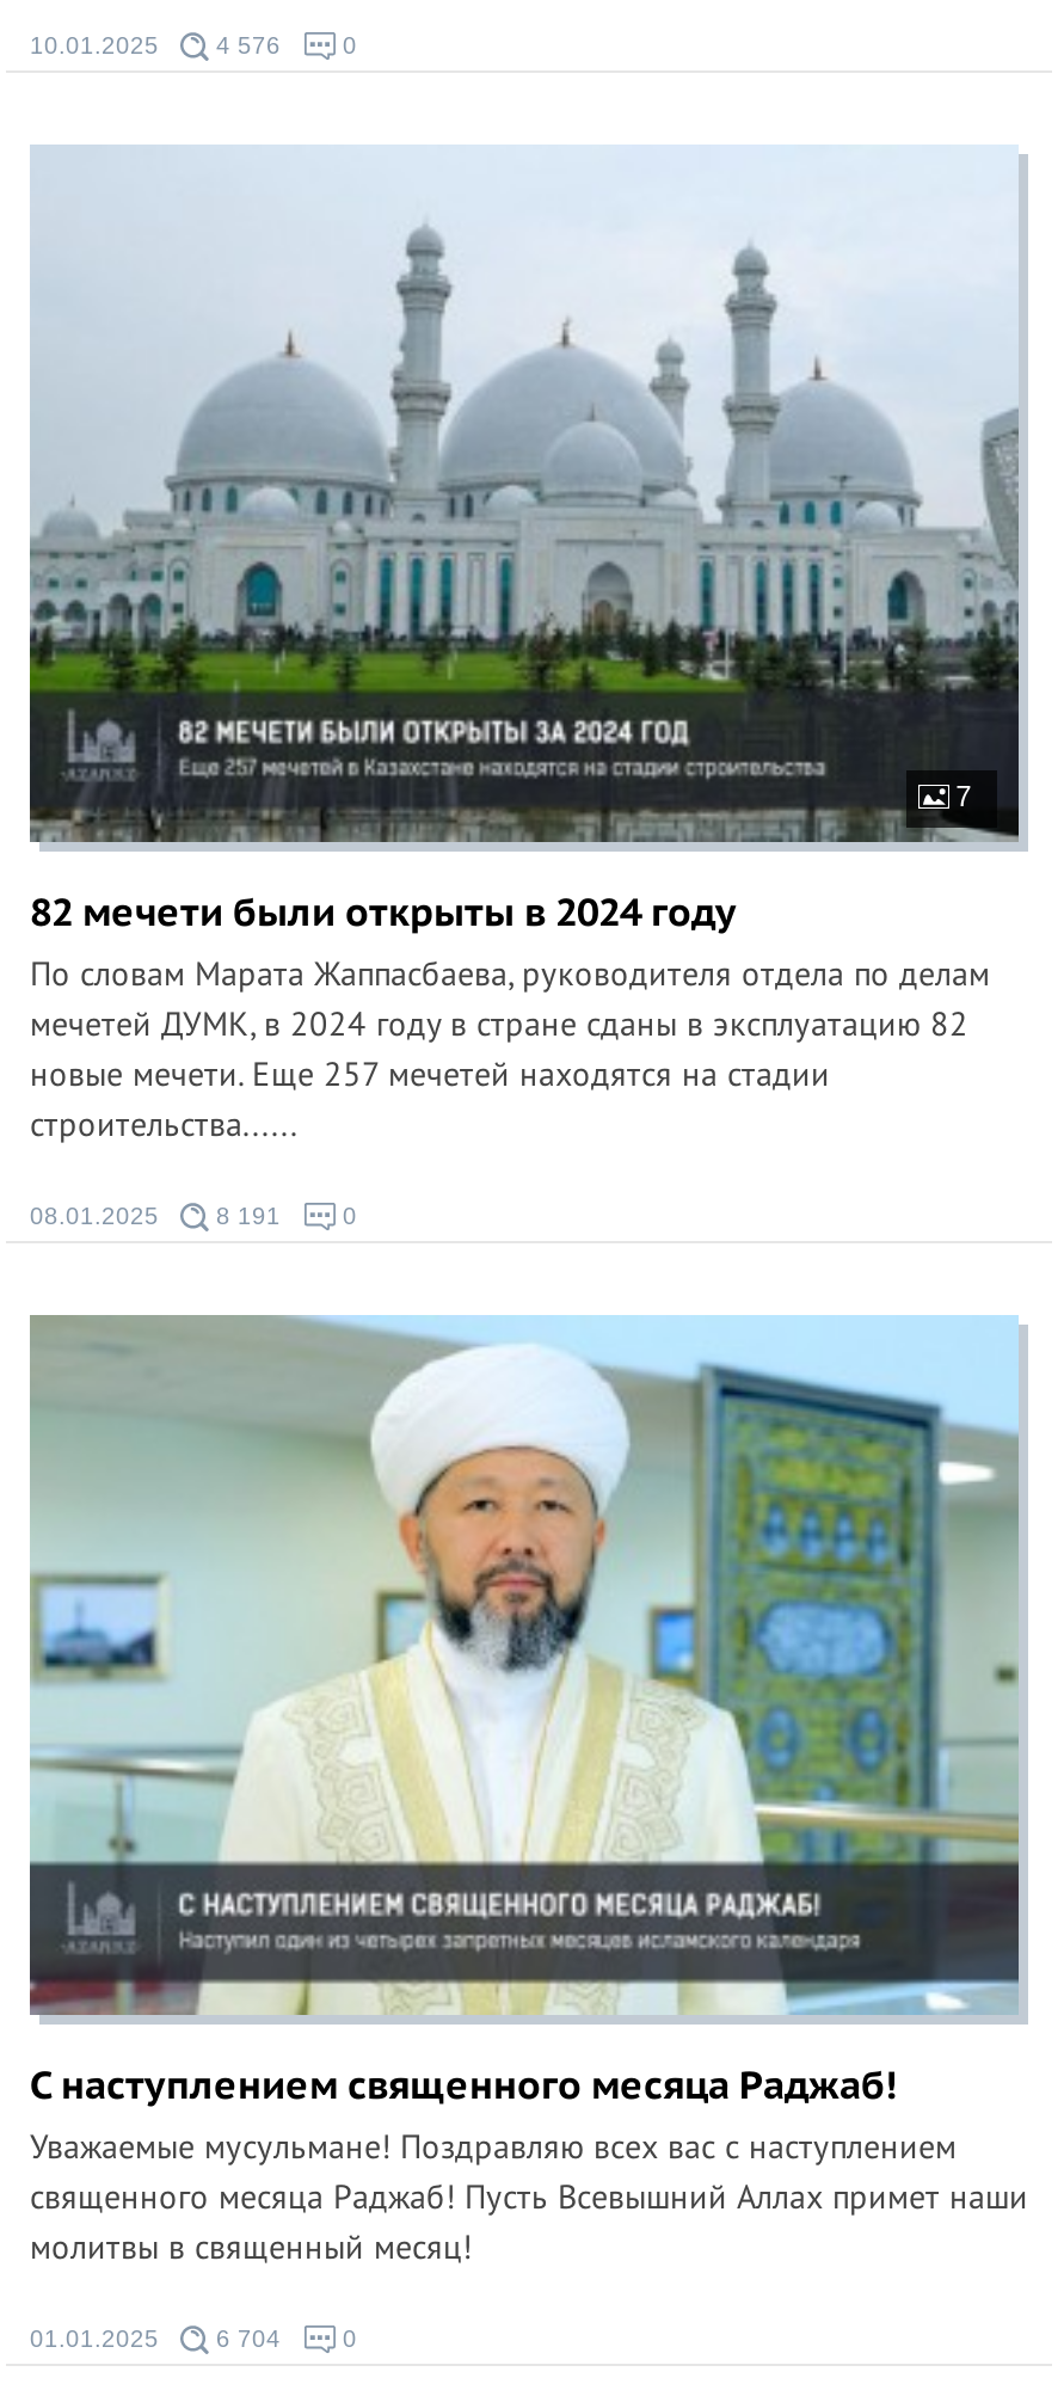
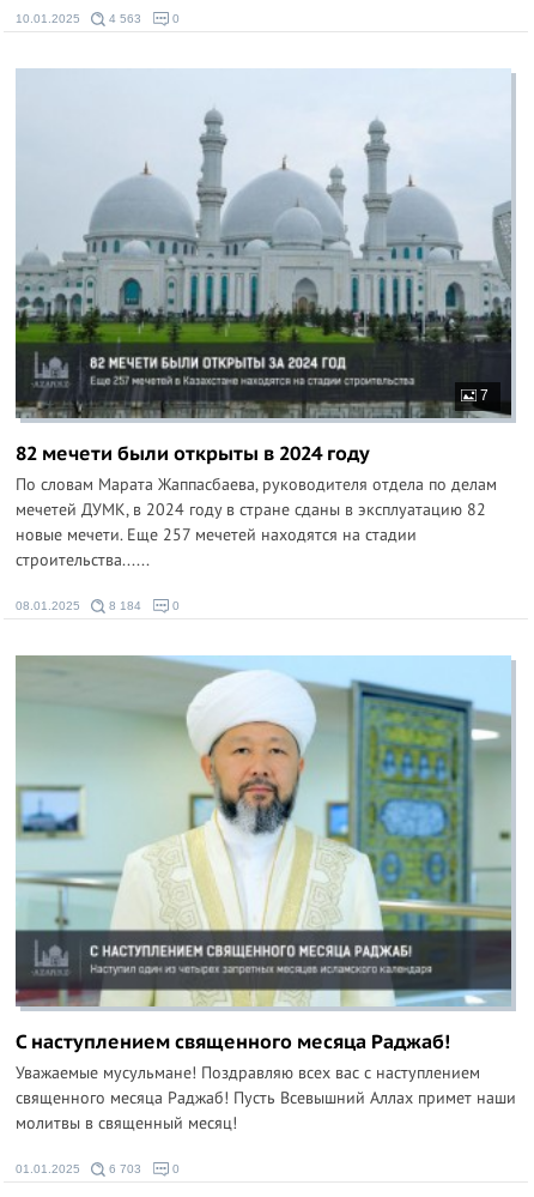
[30,32,281,58] 10.01.2025 4 576 -> [16,12,141,25] 10.01.2025 4 563
[30,1204,281,1230] 08.01.2025 8 191 -> [16,600,141,613] 08.01.2025 8 184
[30,2325,281,2351] 01.01.2025 6 704 -> [16,1162,141,1175] 01.01.2025 6 703

